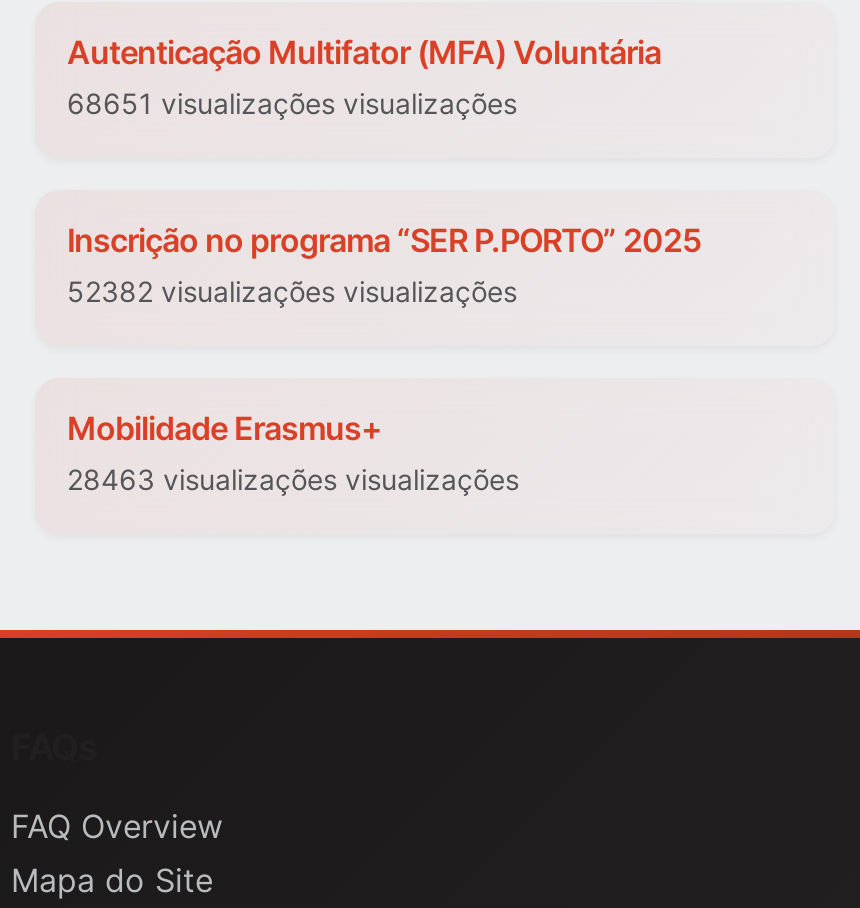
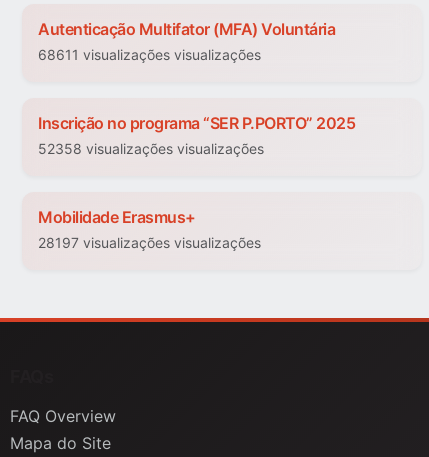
[67,87,517,121] 68651 visualizações visualizações -> [38,46,261,63] 68611 visualizações visualizações
[67,275,517,309] 52382 visualizações visualizações -> [38,140,264,157] 52358 visualizações visualizações
[67,463,519,497] 28463 visualizações visualizações -> [38,234,261,251] 28197 visualizações visualizações

